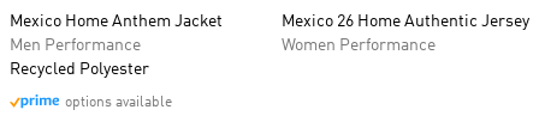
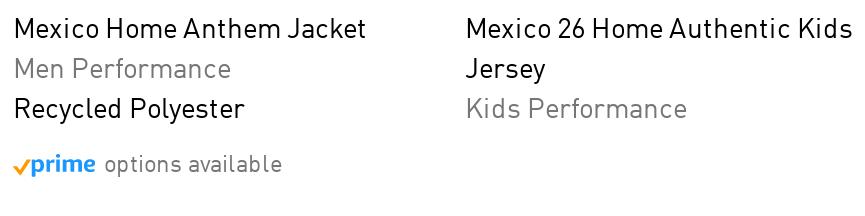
[282,13,529,54] Mexico 26 Home Authentic Jersey | Women Performance -> [465,16,853,124] Mexico 26 Home Authentic Kids | Jersey | Kids Performance

